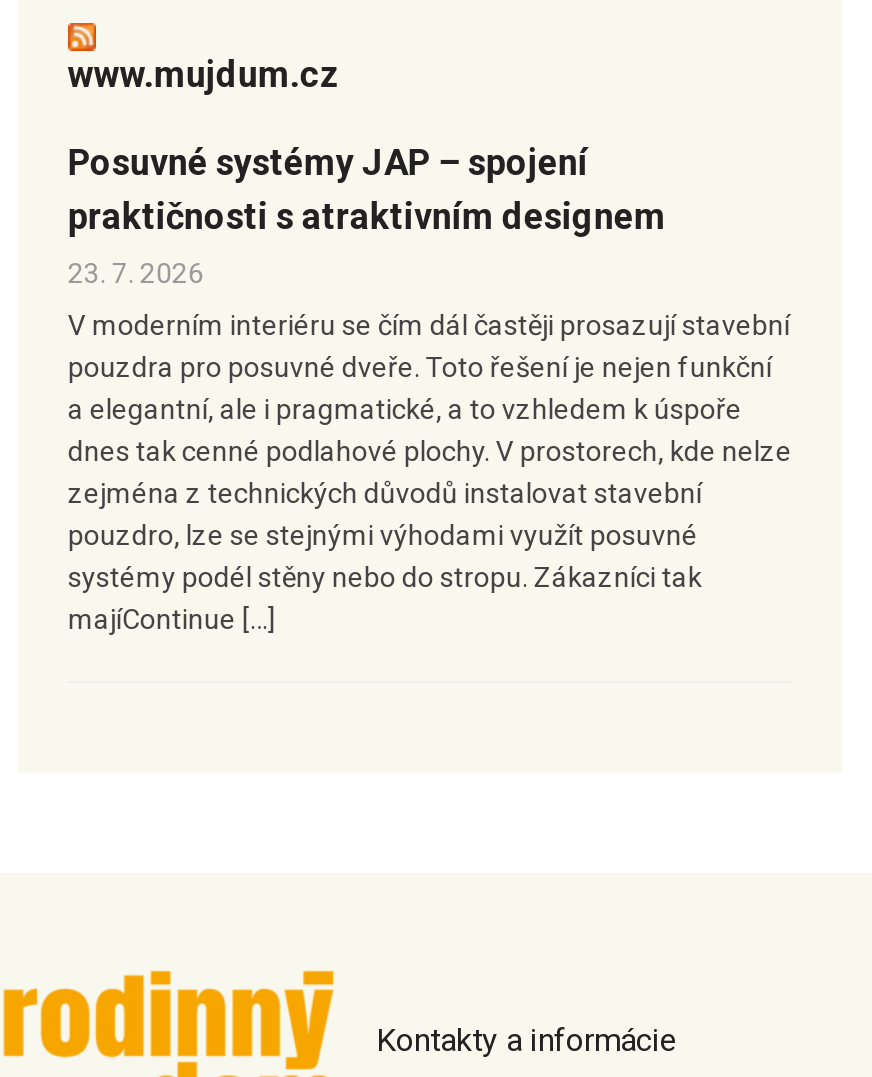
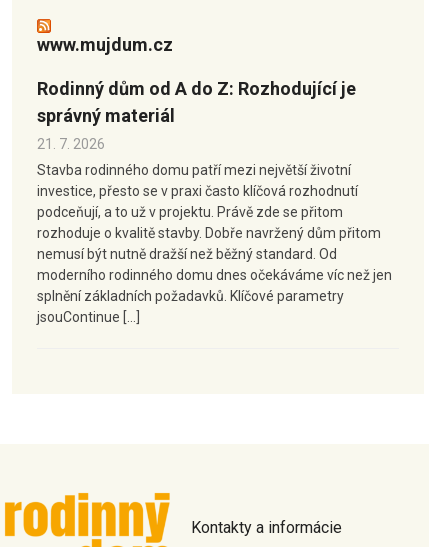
[68,140,666,236] Posuvné systémy JAP – spojení | praktičnosti s atraktivním designem -> [37,78,356,126] Rodinný dům od A do Z: Rozhodující je | správný materiál
[68,256,204,288] 23. 7. 2026 -> [37,136,105,152] 21. 7. 2026
[68,308,792,634] V moderním interiéru se čím dál častěji prosazují stavební | pouzdra pro posuvné dveře. Toto řešení je nejen funkční | a elegantní, ale i pragmatické, a to vzhledem k úspoře | dnes tak cenné podlahové plochy. V prostorech, kde nelze | zejména z technických důvodů instalovat stavební | pouzdro, lze se stejnými výhodami využít posuvné | systémy podél stěny nebo do stropu. Zákazníci tak | majíContinue […] -> [37,162,392,325] Stavba rodinného domu patří mezi největší životní | investice, přesto se v praxi často klíčová rozhodnutí | podceňují, a to už v projektu. Právě zde se přitom | rozhoduje o kvalitě stavby. Dobře navržený dům přitom | nemusí být nutně dražší než běžný standard. Od | moderního rodinného domu dnes očekáváme víc než jen | splnění základních požadavků. Klíčové parametry | jsouContinue […]

